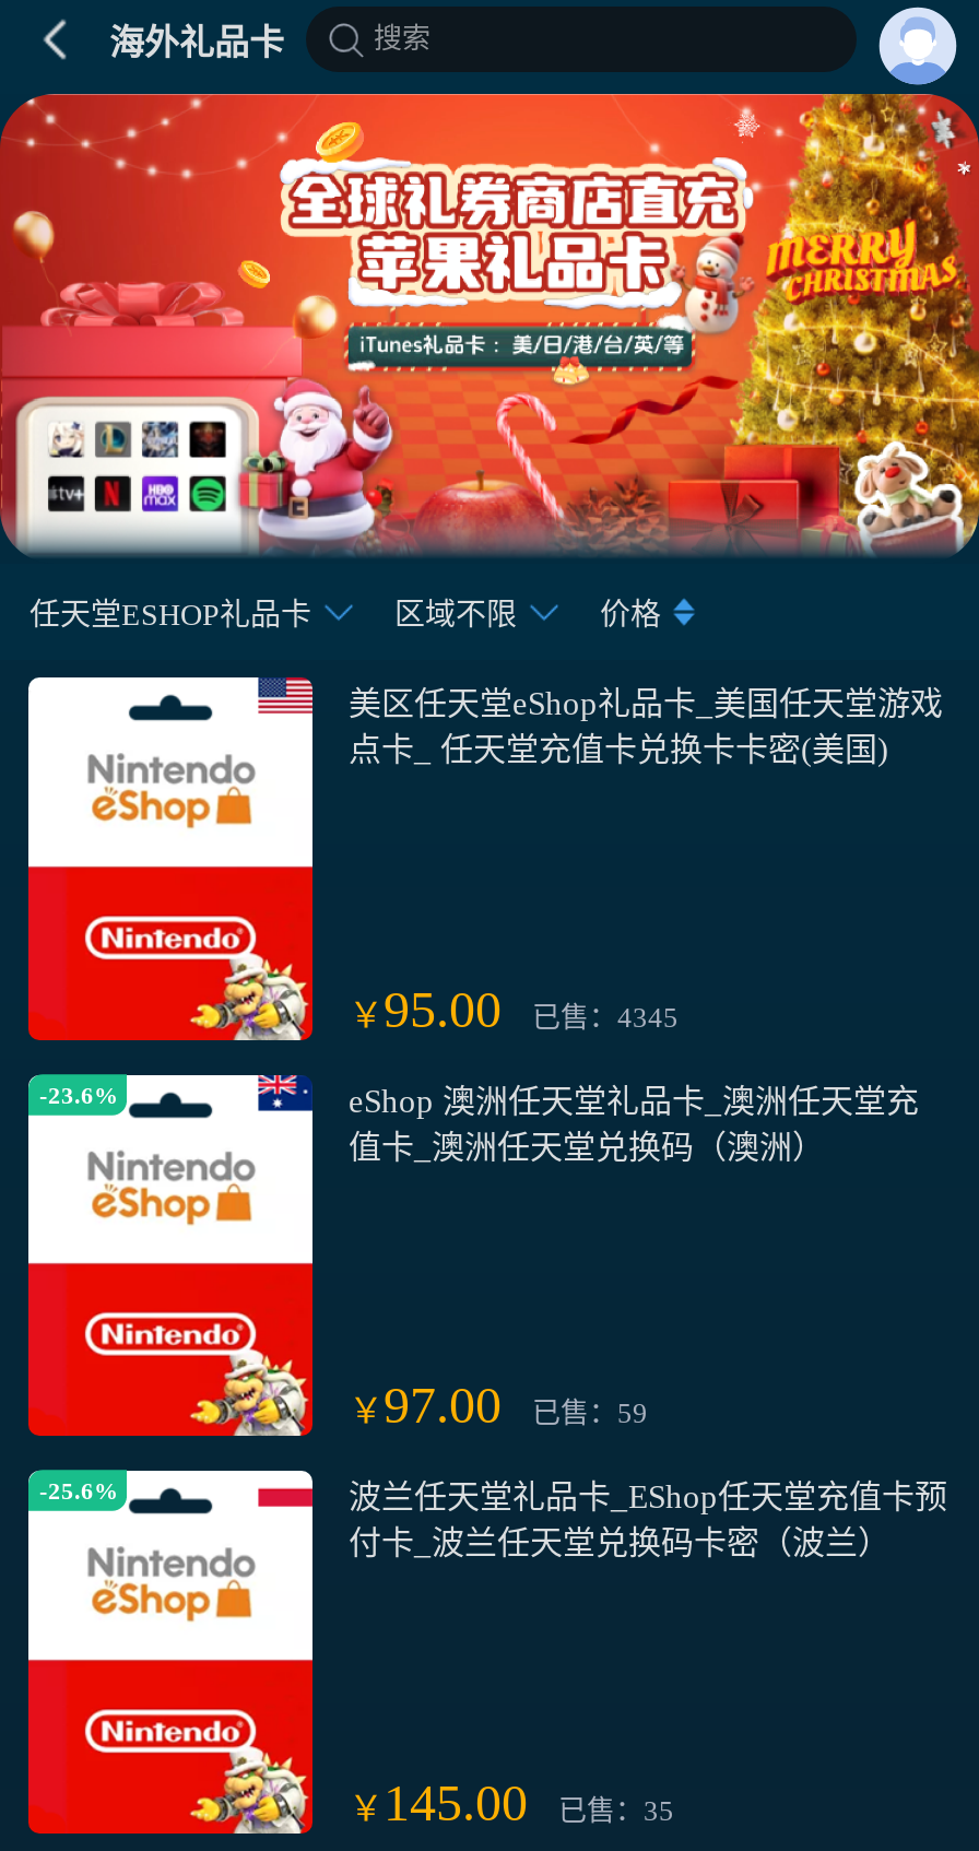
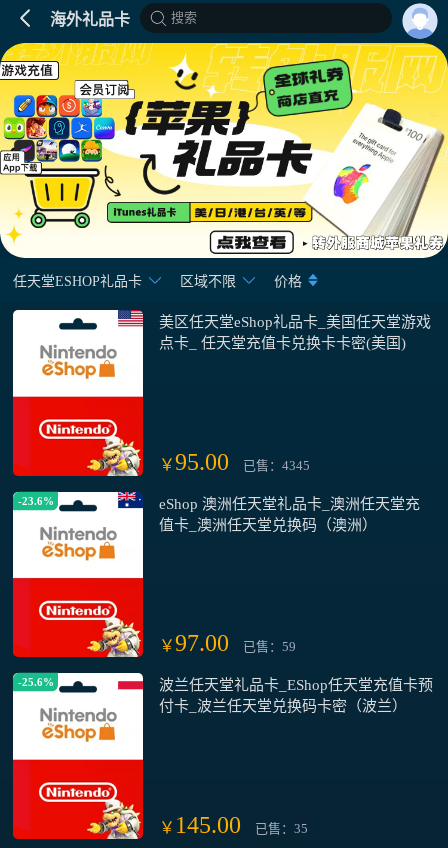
[7,92,972,564] [image] -> [3,42,445,259] [image]

